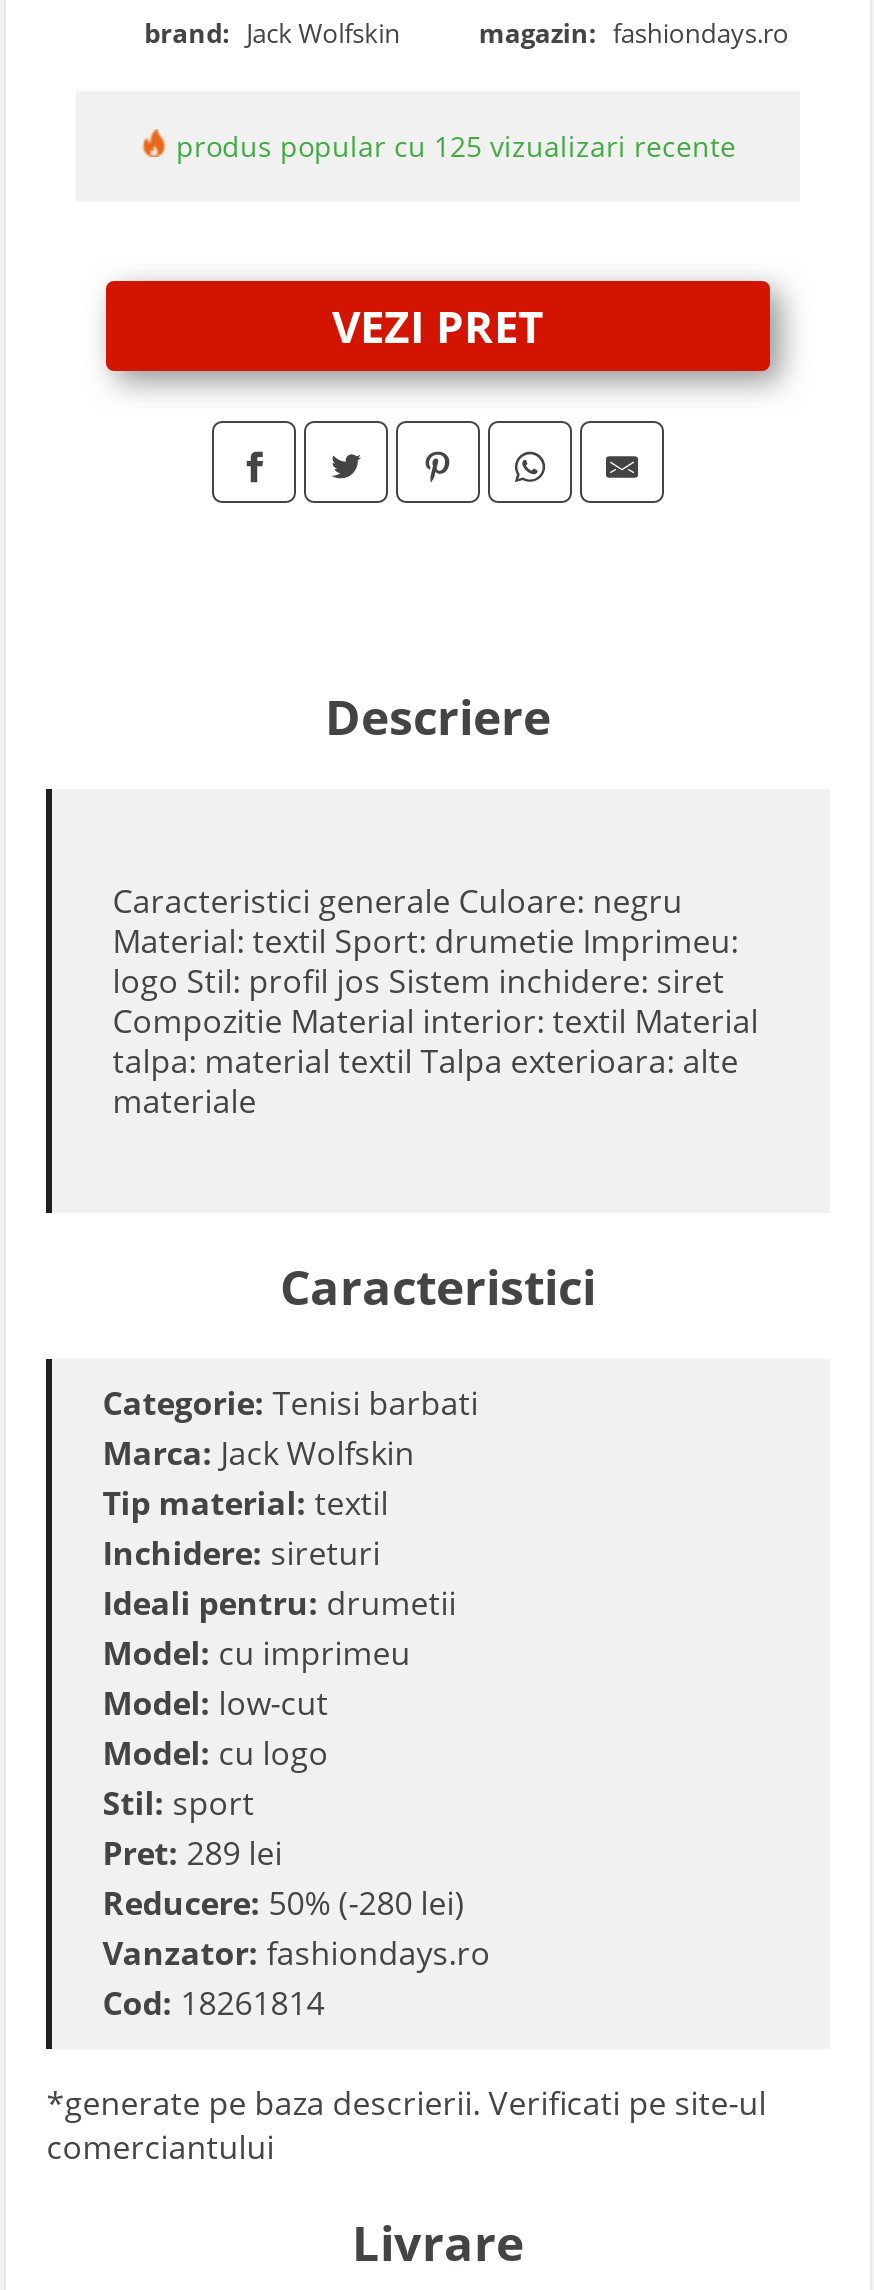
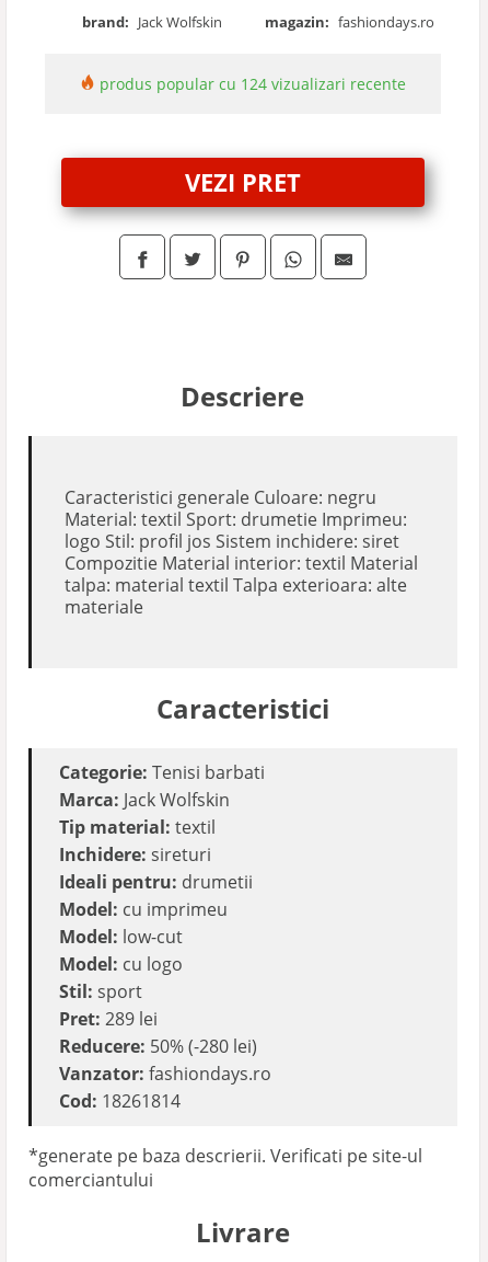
[168,127,736,165] produs popular cu 125 vizualizari recente -> [95,73,406,94] produs popular cu 124 vizualizari recente

